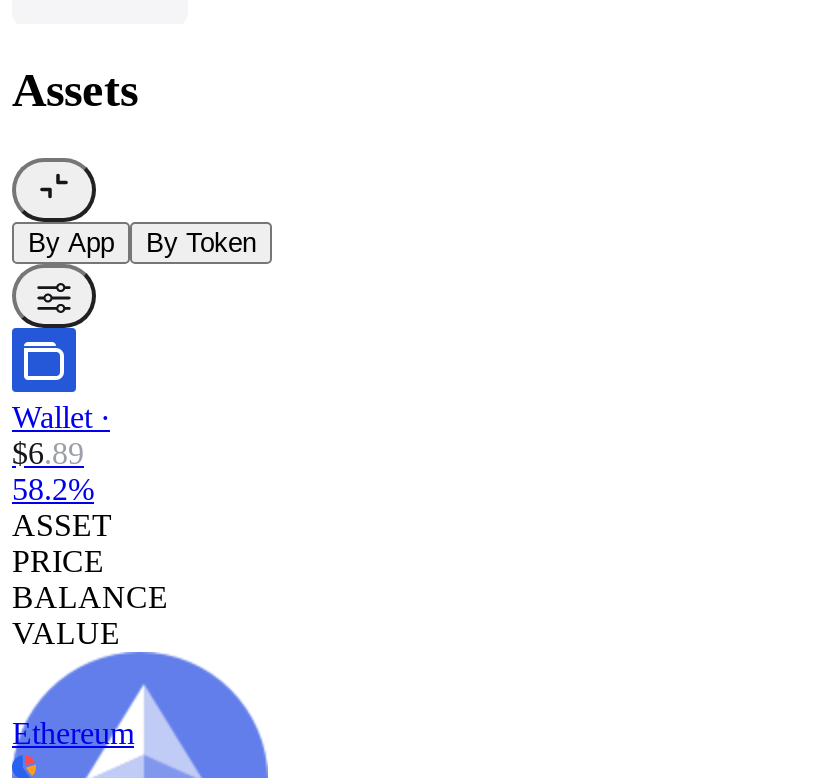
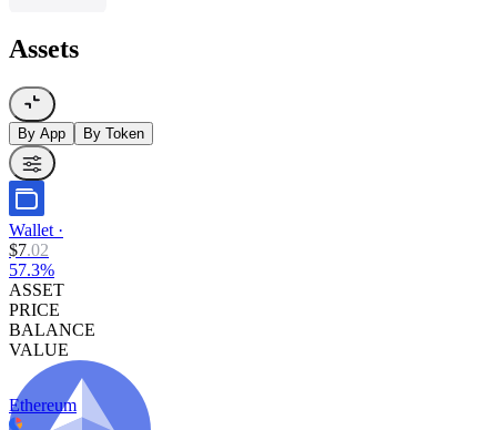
[12,435,84,469] $6.89 -> [9,240,49,259] $7.02
[12,471,94,505] 58.2% -> [9,260,54,279] 57.3%

